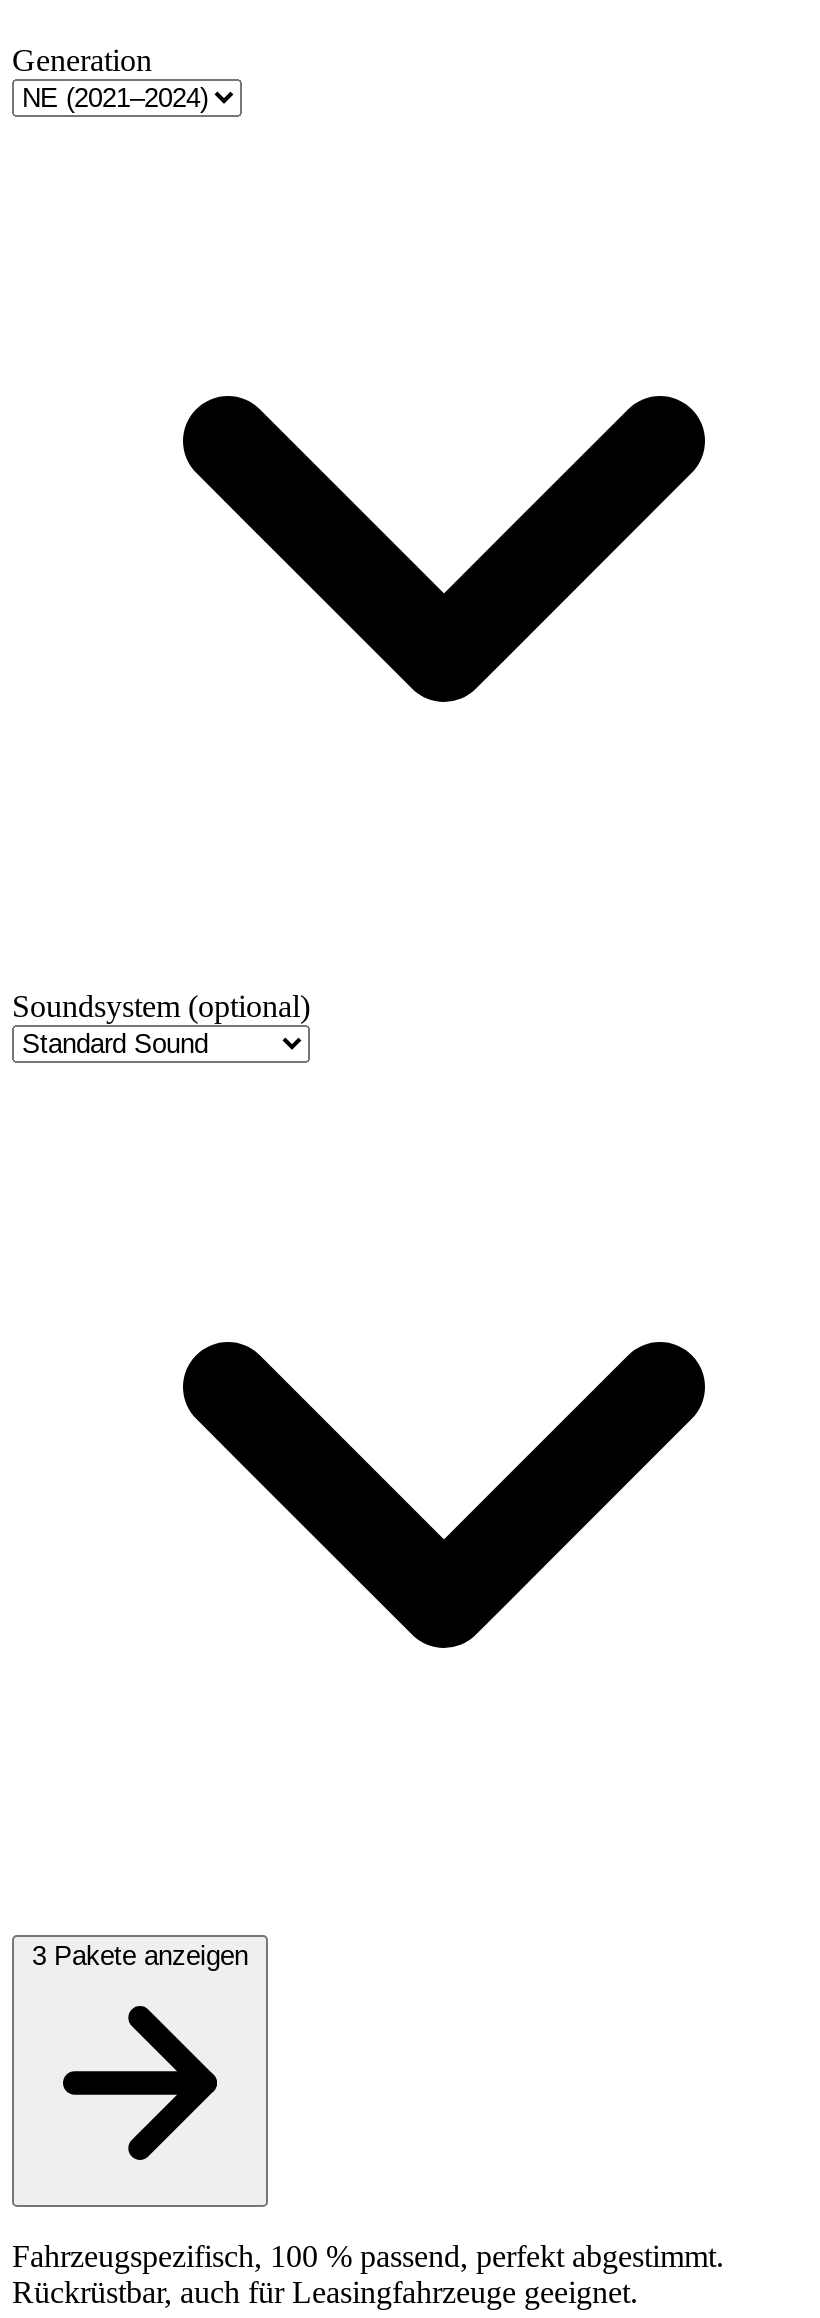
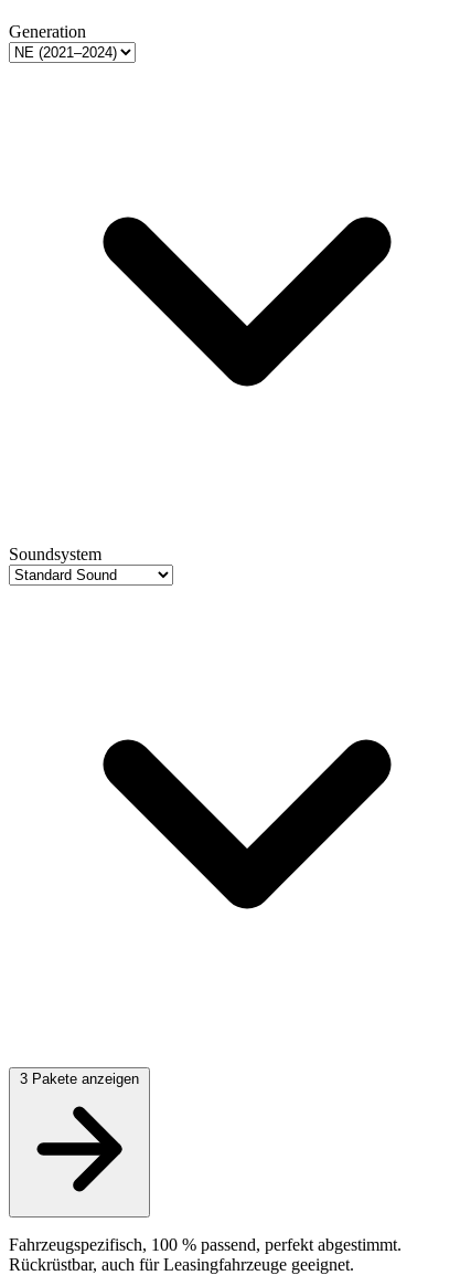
[12,988,310,1022] Soundsystem (optional) -> [9,544,101,563] Soundsystem

